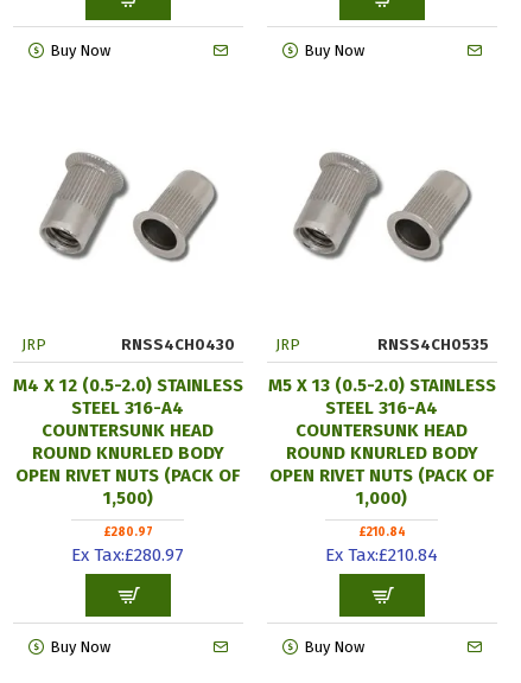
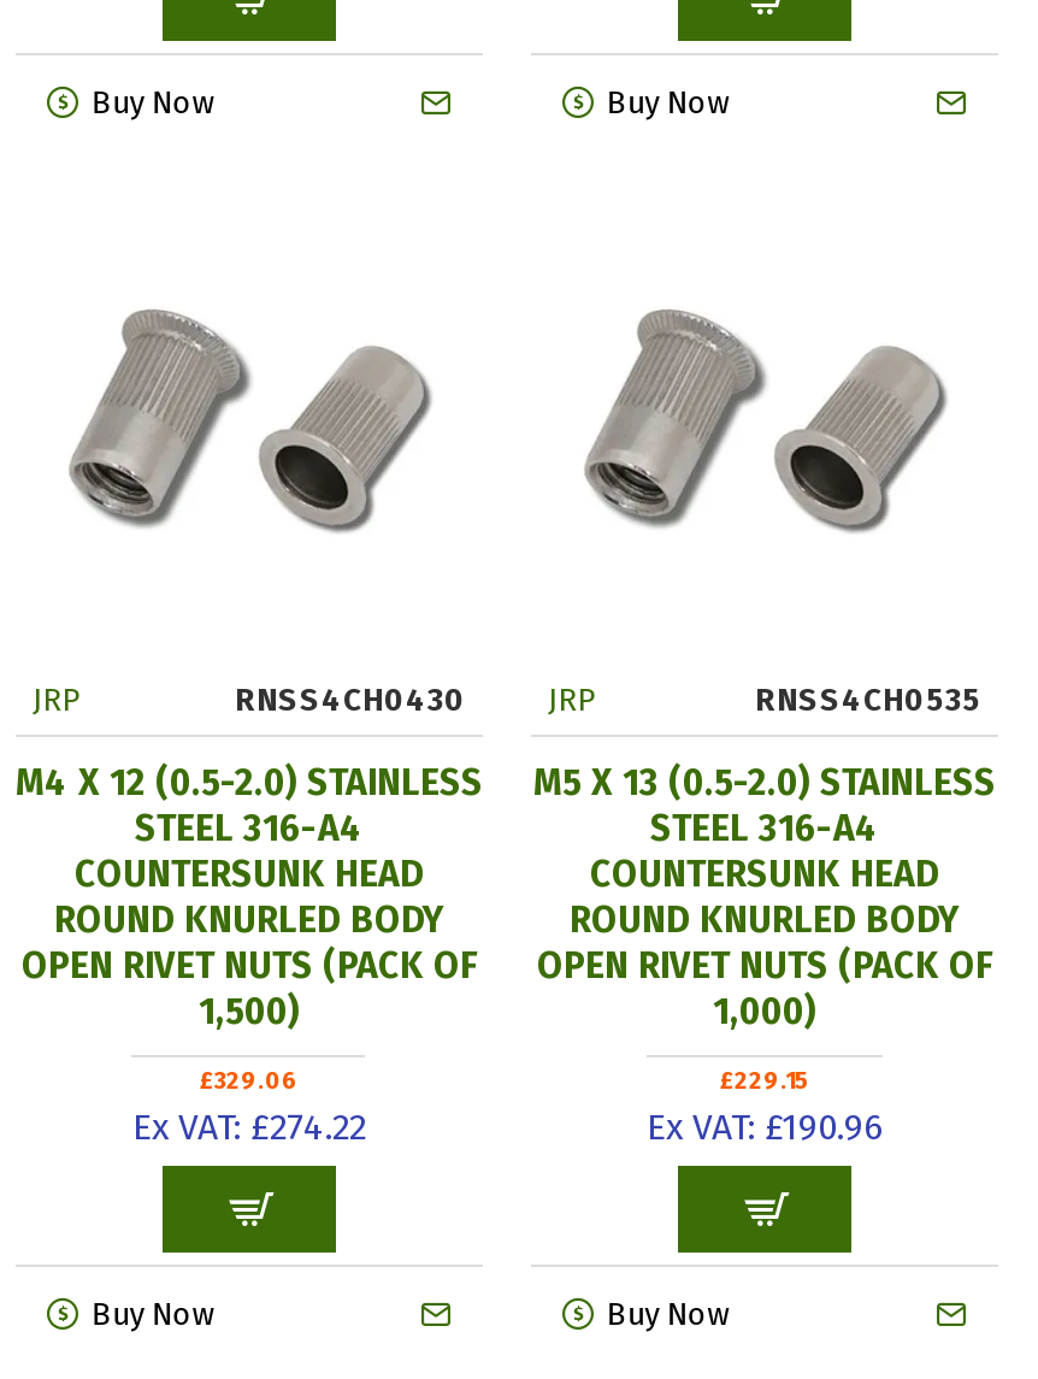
[72,525,185,565] £280.97 | Ex Tax:£280.97 -> [132,1067,366,1149] £329.06 | Ex VAT: £274.22
[326,525,439,565] £210.84 | Ex Tax:£210.84 -> [647,1067,883,1149] £229.15 | Ex VAT: £190.96

